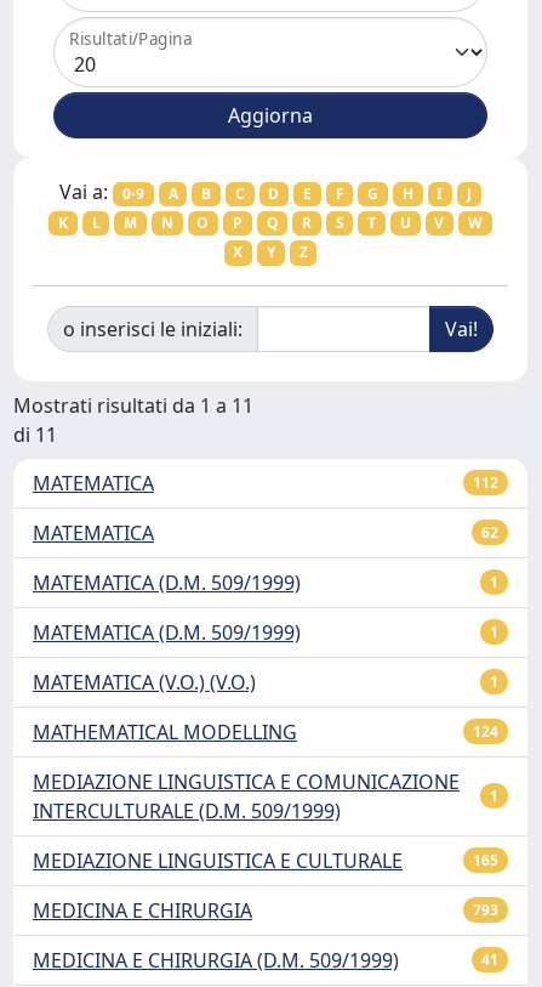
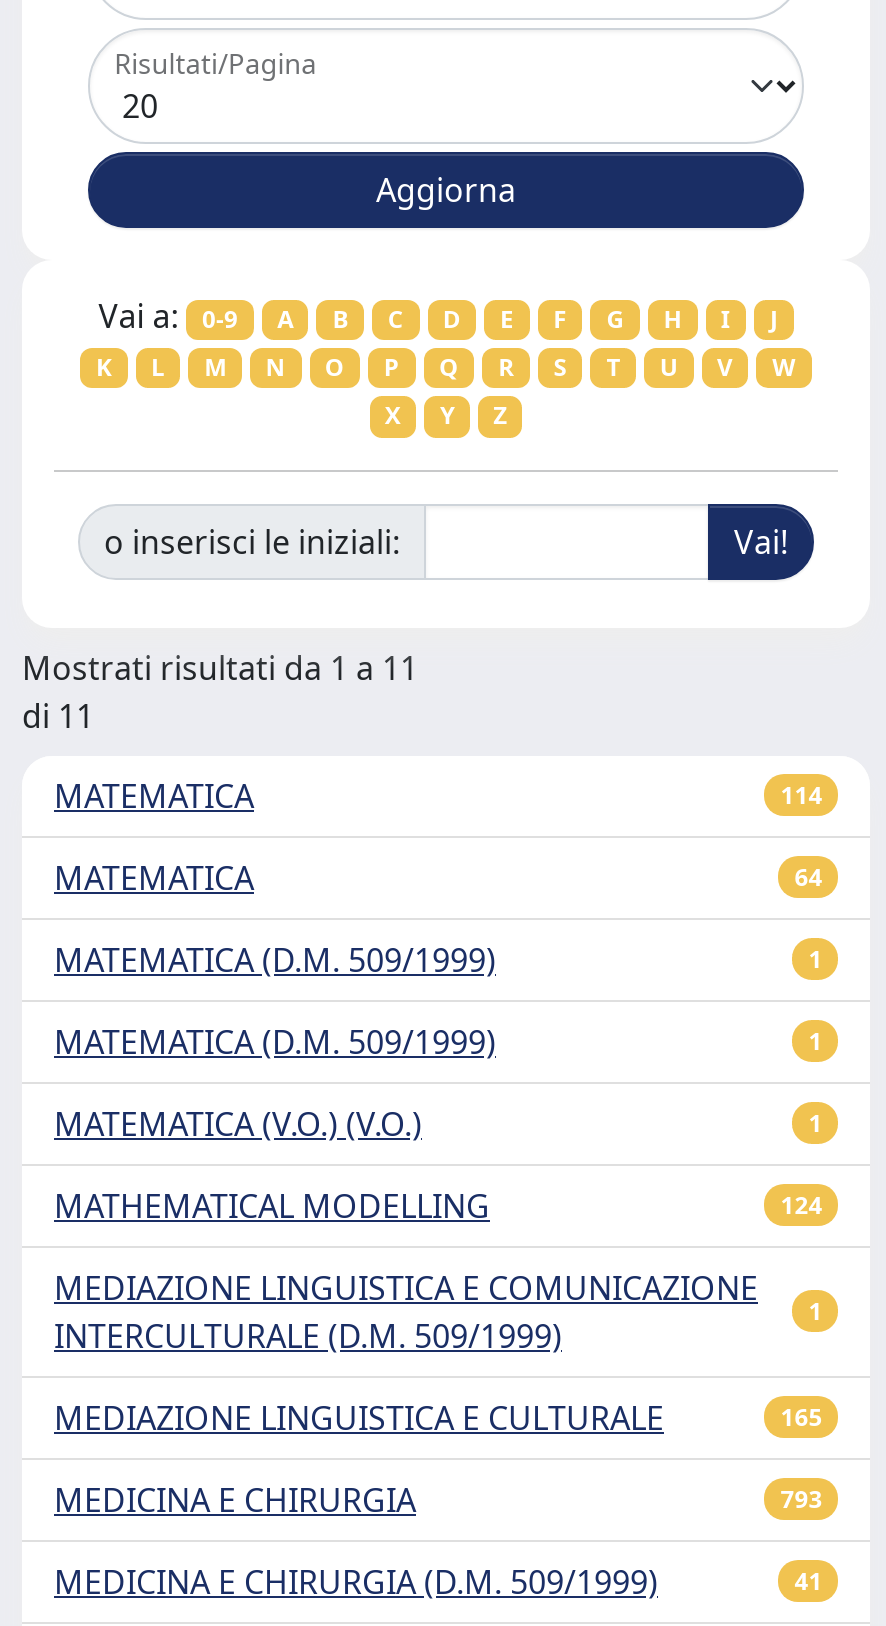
[473,472,499,492] 112 -> [780,777,822,811] 114
[482,522,499,542] 62 -> [794,859,822,893] 64

